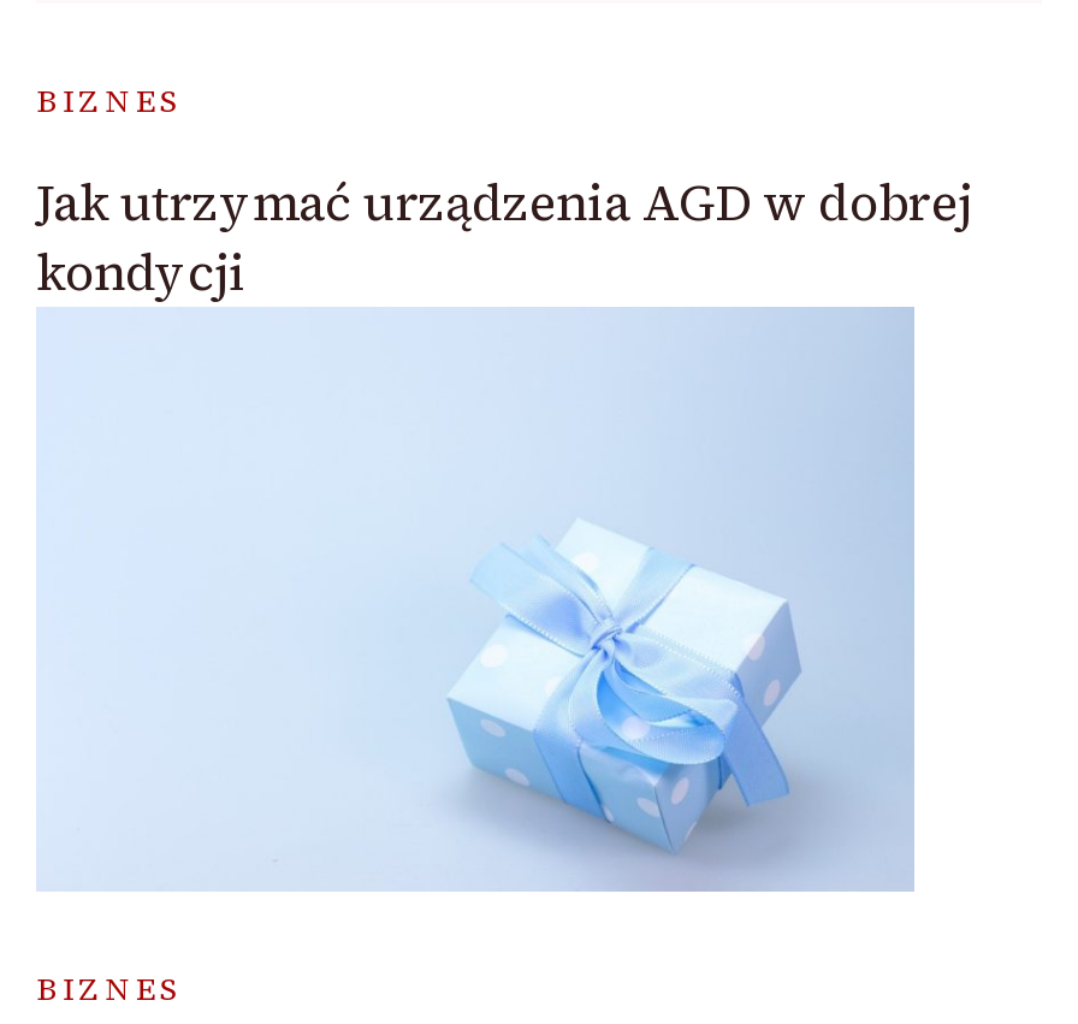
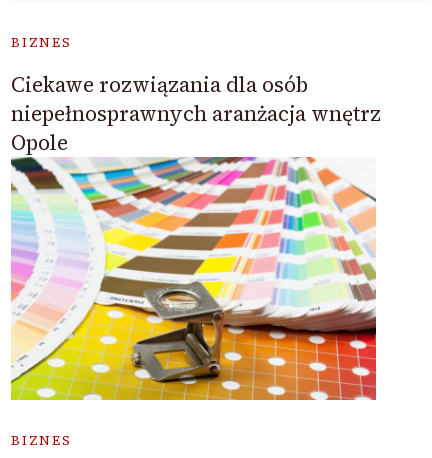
[36,167,972,307] Jak utrzymać urządzenia AGD w dobrej | kondycji -> [11,69,381,156] Ciekawe rozwiązania dla osób | niepełnosprawnych aranżacja wnętrz | Opole
[36,325,917,893] [image] -> [10,156,377,401] [image]

